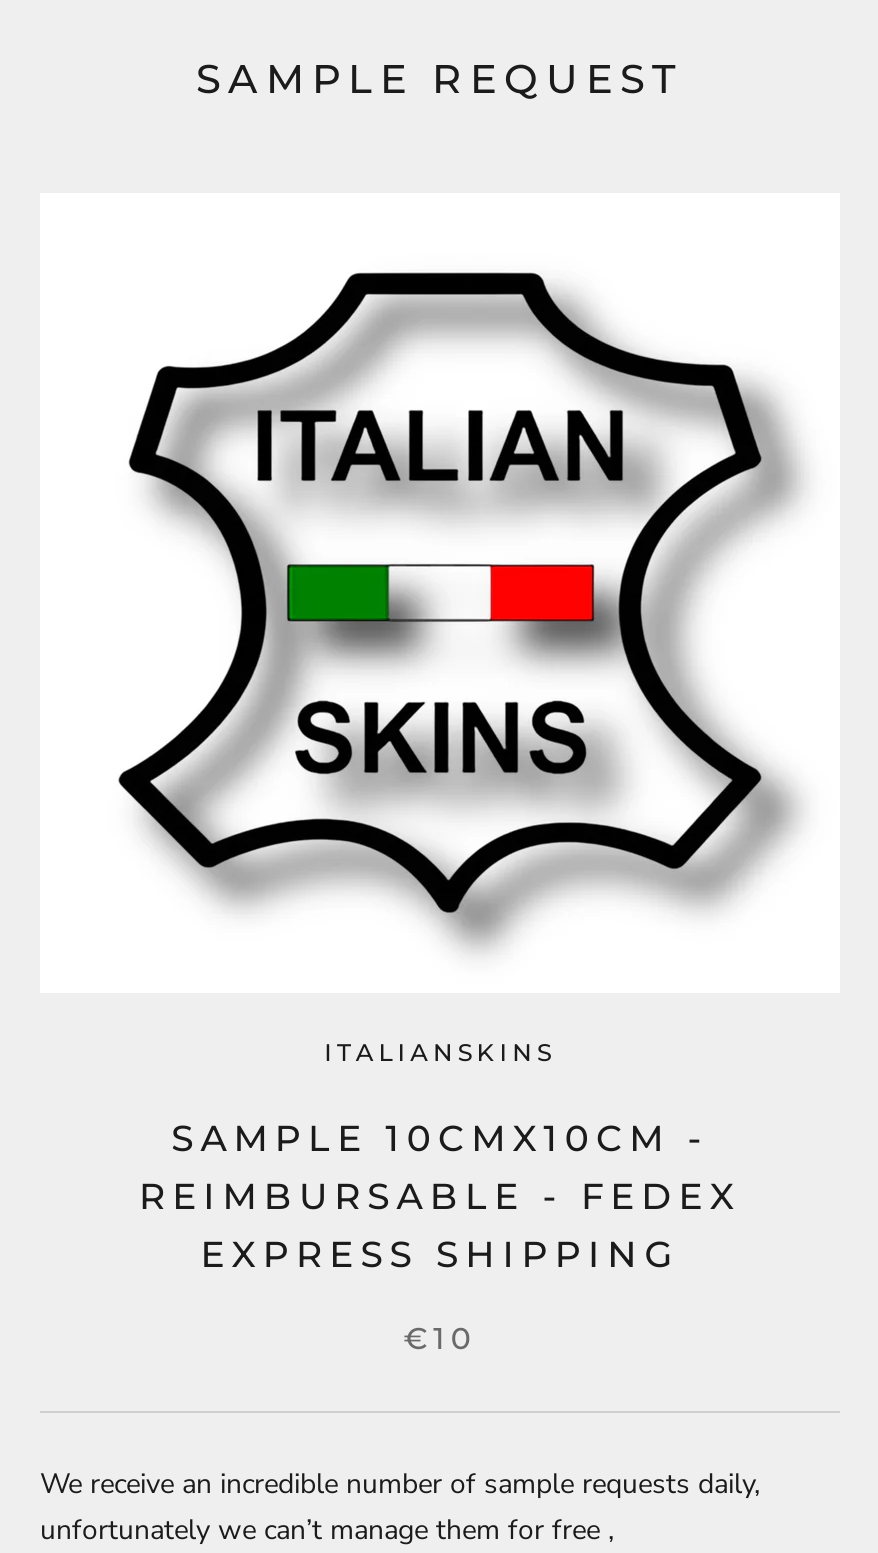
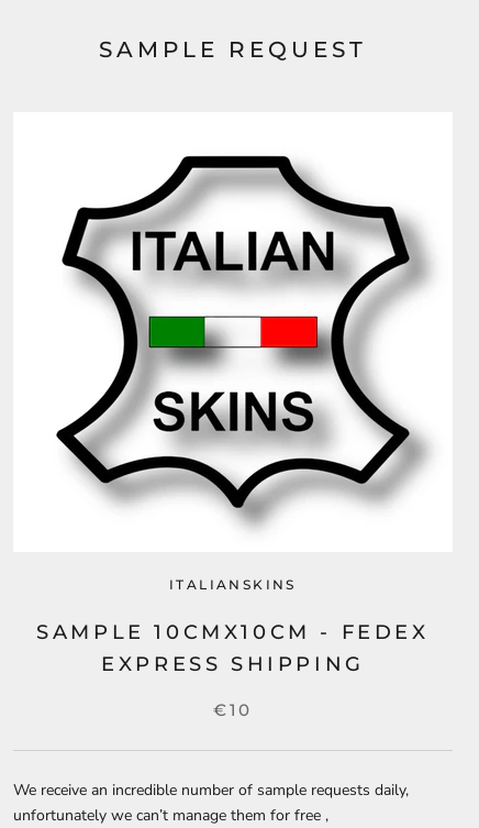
[139,1116,741,1218] SAMPLE 10CMX10CM - | REIMBURSABLE - FEDEX -> [37,620,429,644] SAMPLE 10CMX10CM - FEDEX

